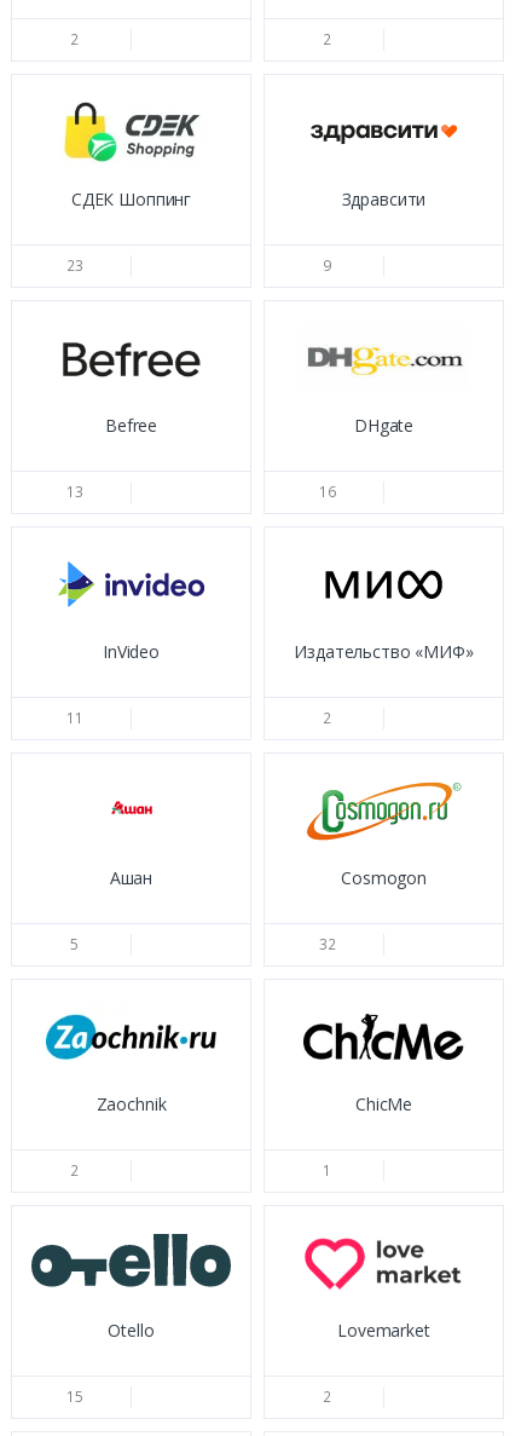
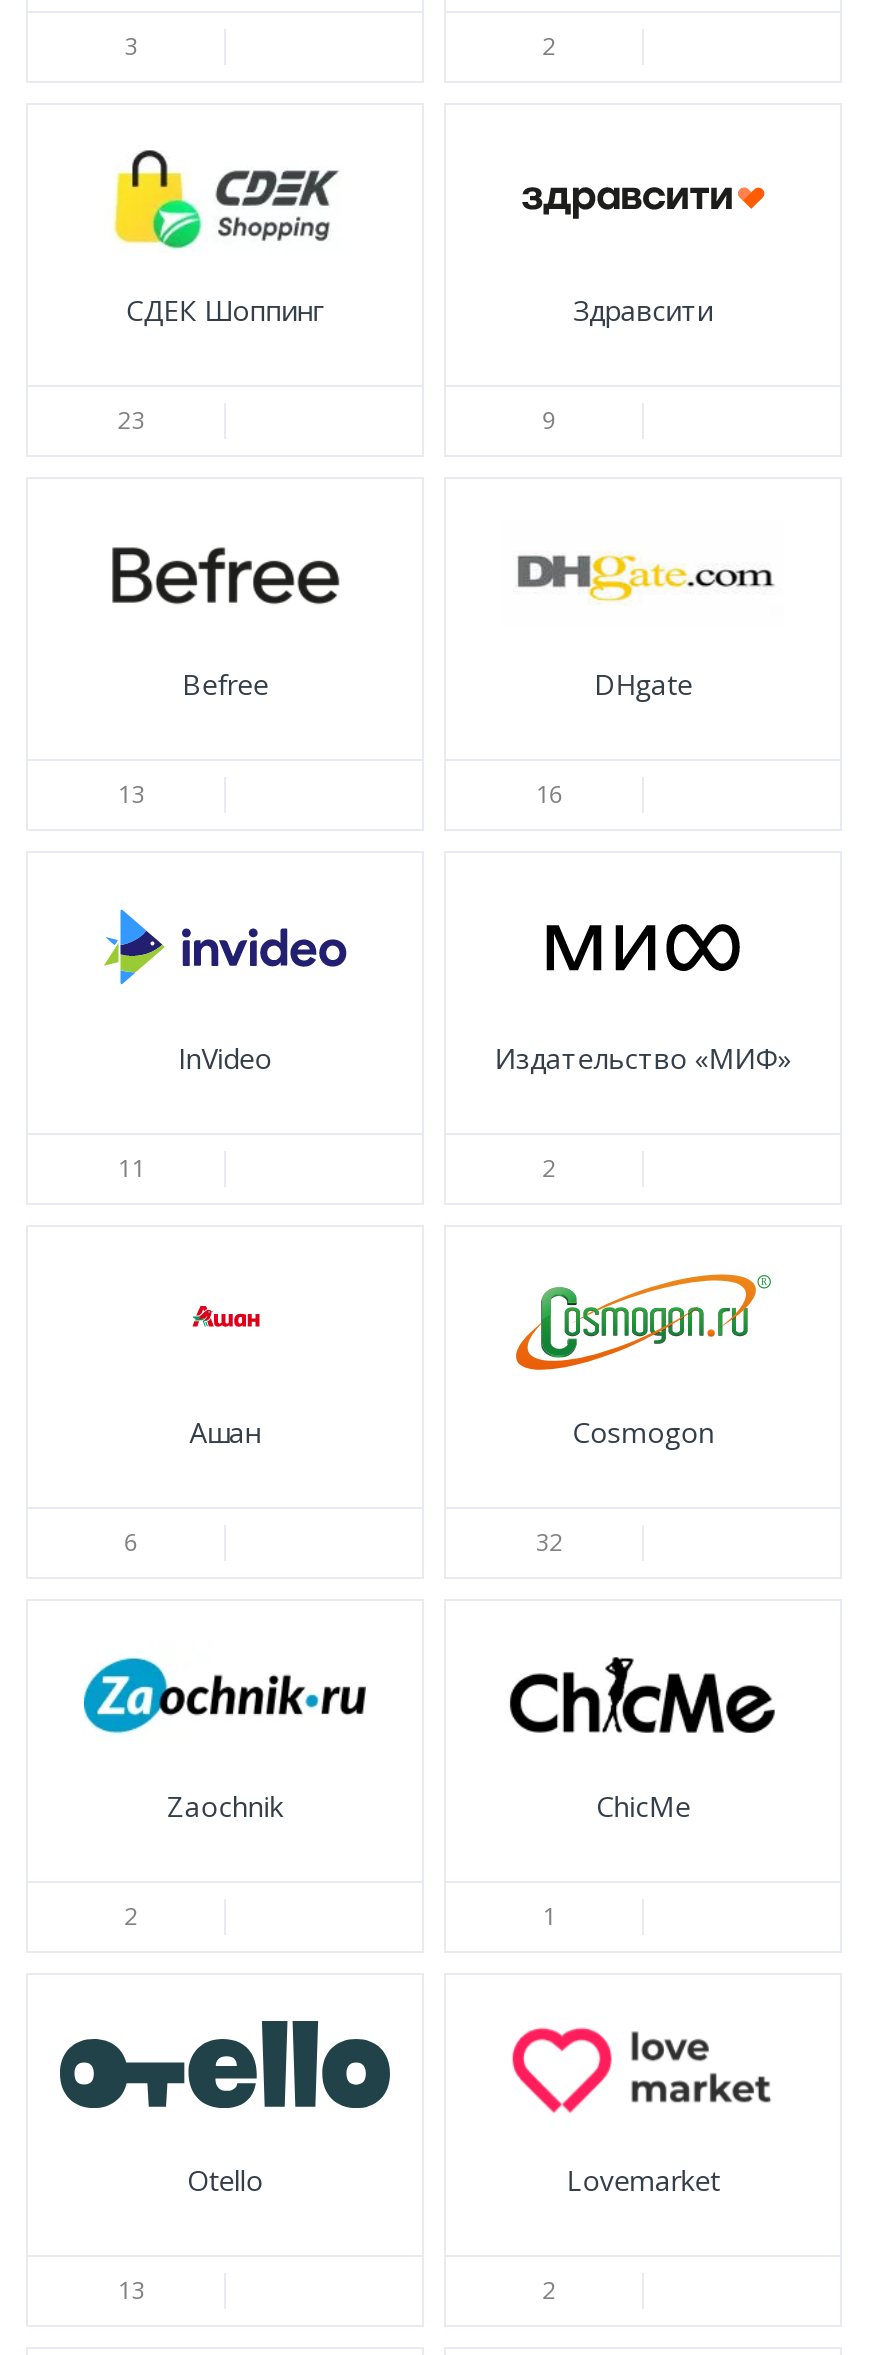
[63,29,79,50] 2 -> [113,29,138,63] 3
[63,934,79,955] 5 -> [113,1525,138,1559] 6
[59,1386,83,1407] 15 -> [106,2273,145,2307] 13

